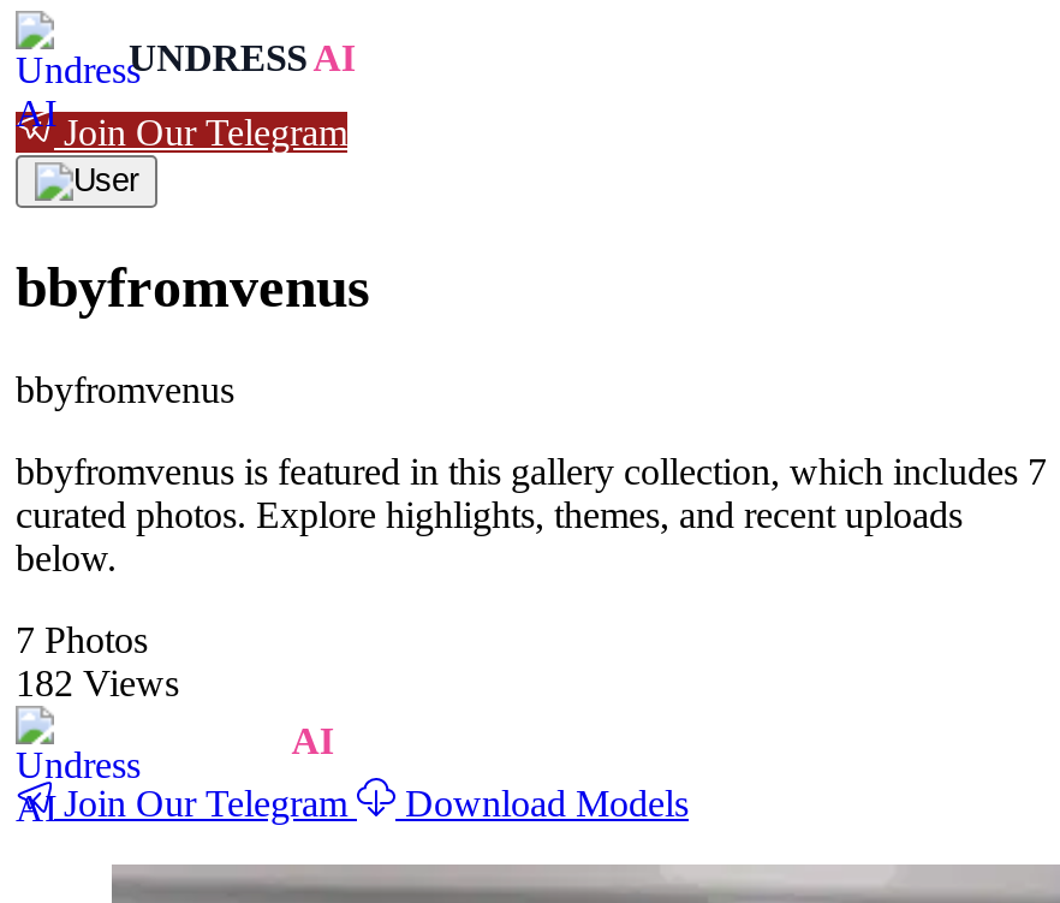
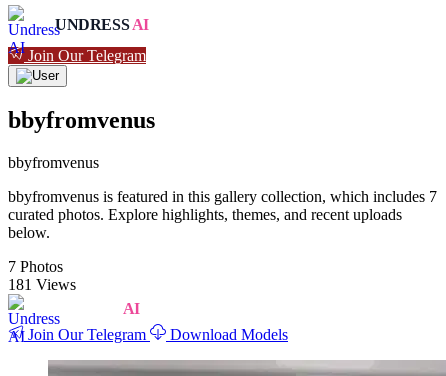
[16,663,179,704] 182 Views -> [8,276,76,293] 181 Views

